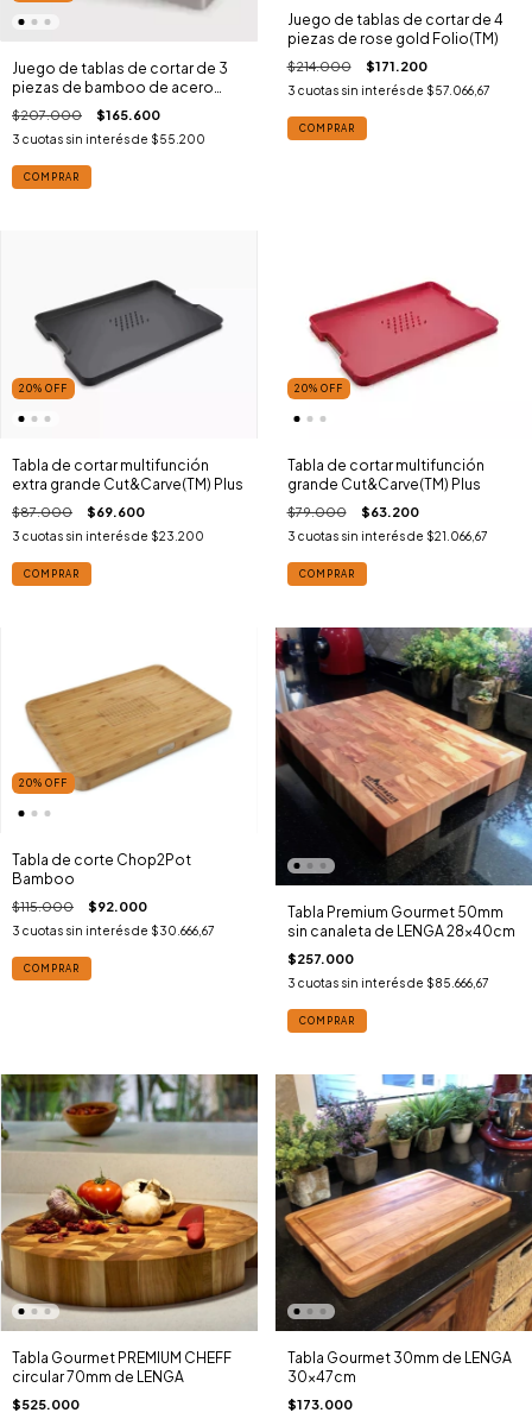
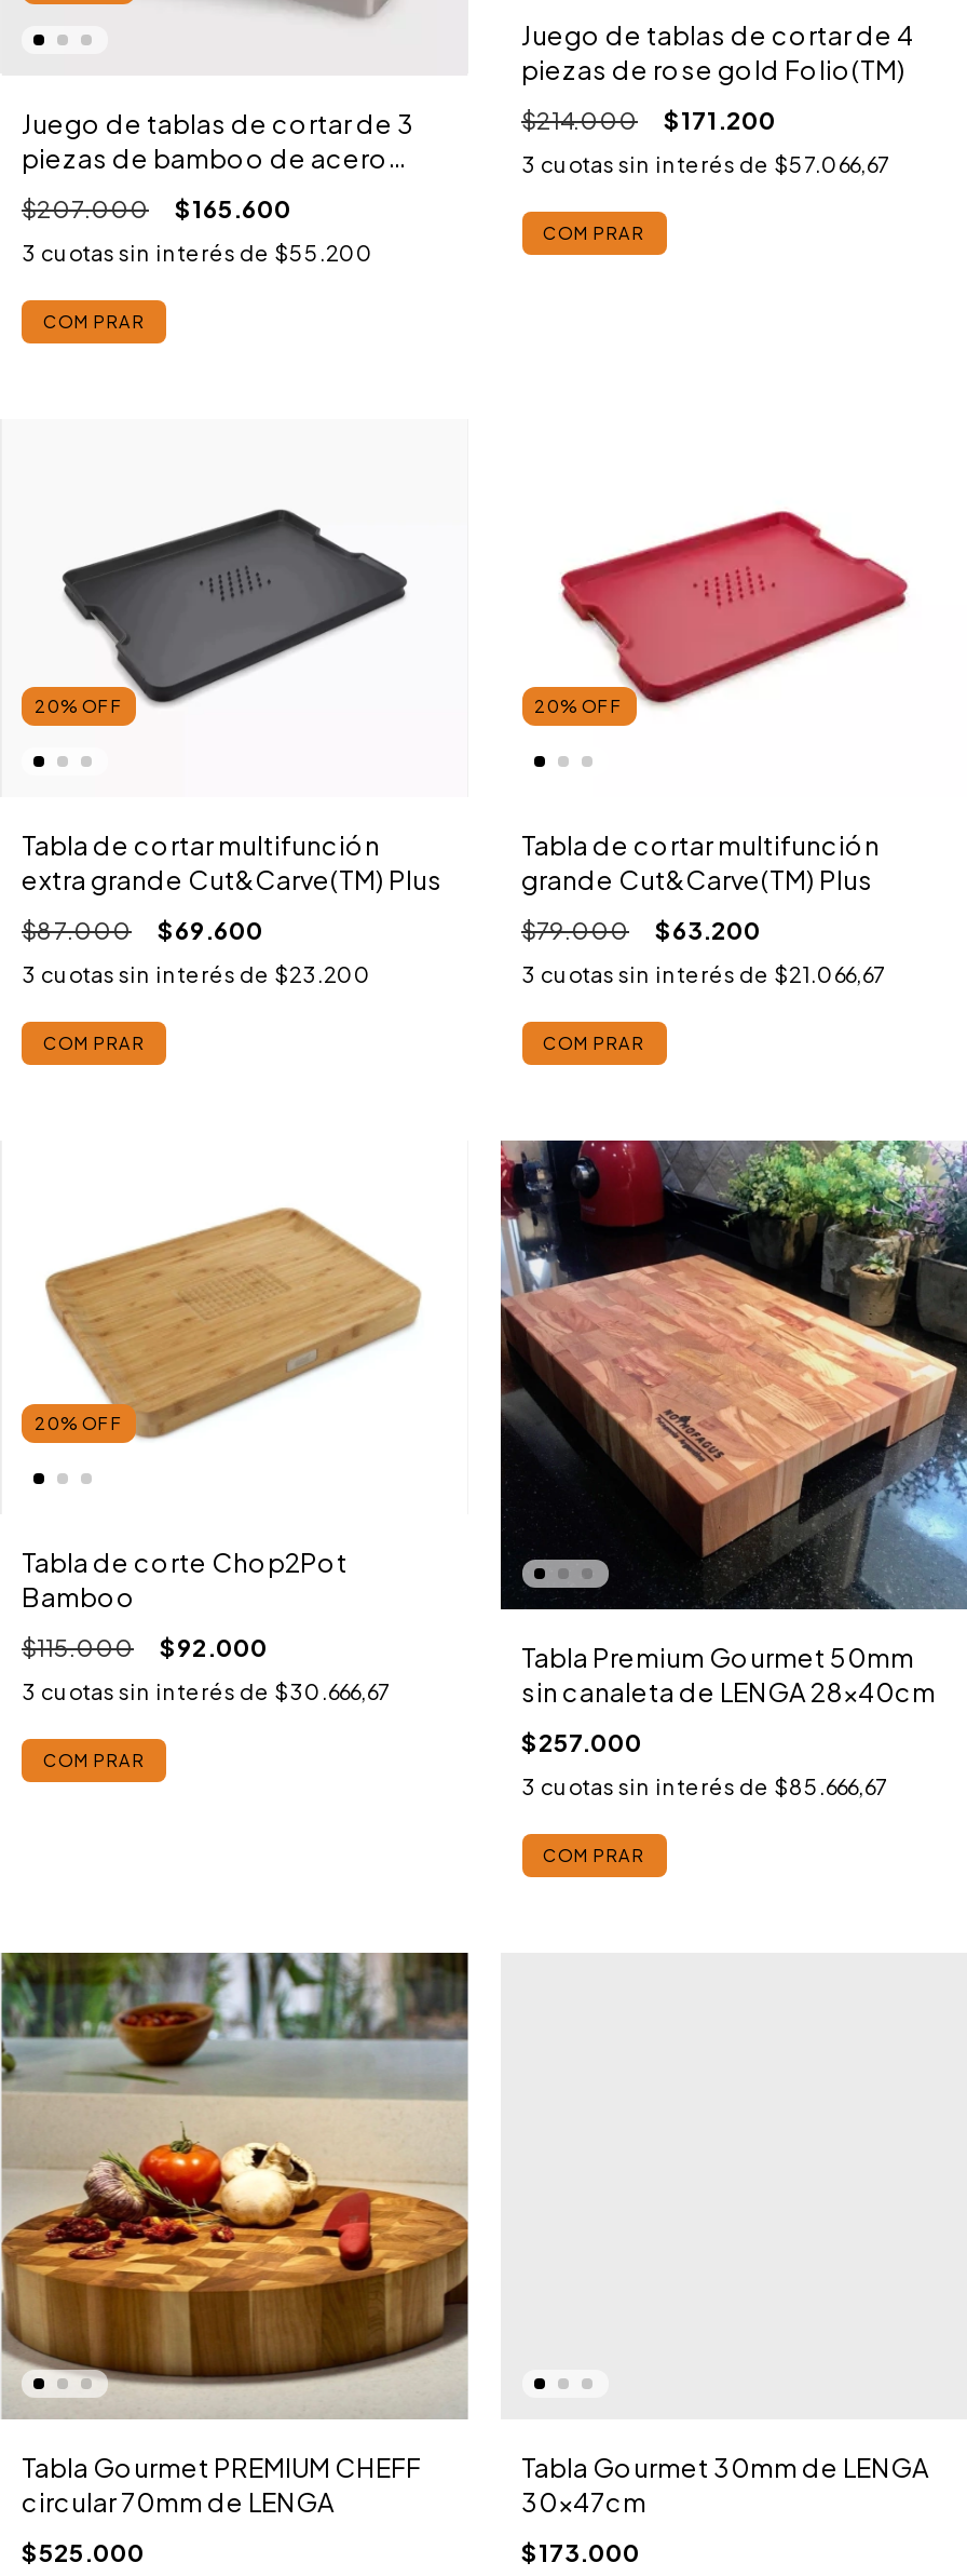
[274,1073,528,1332] [image] -> none

